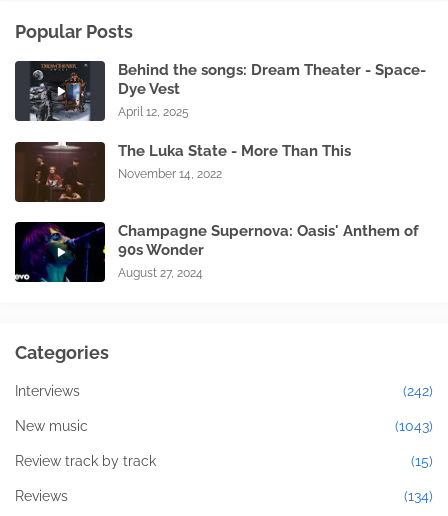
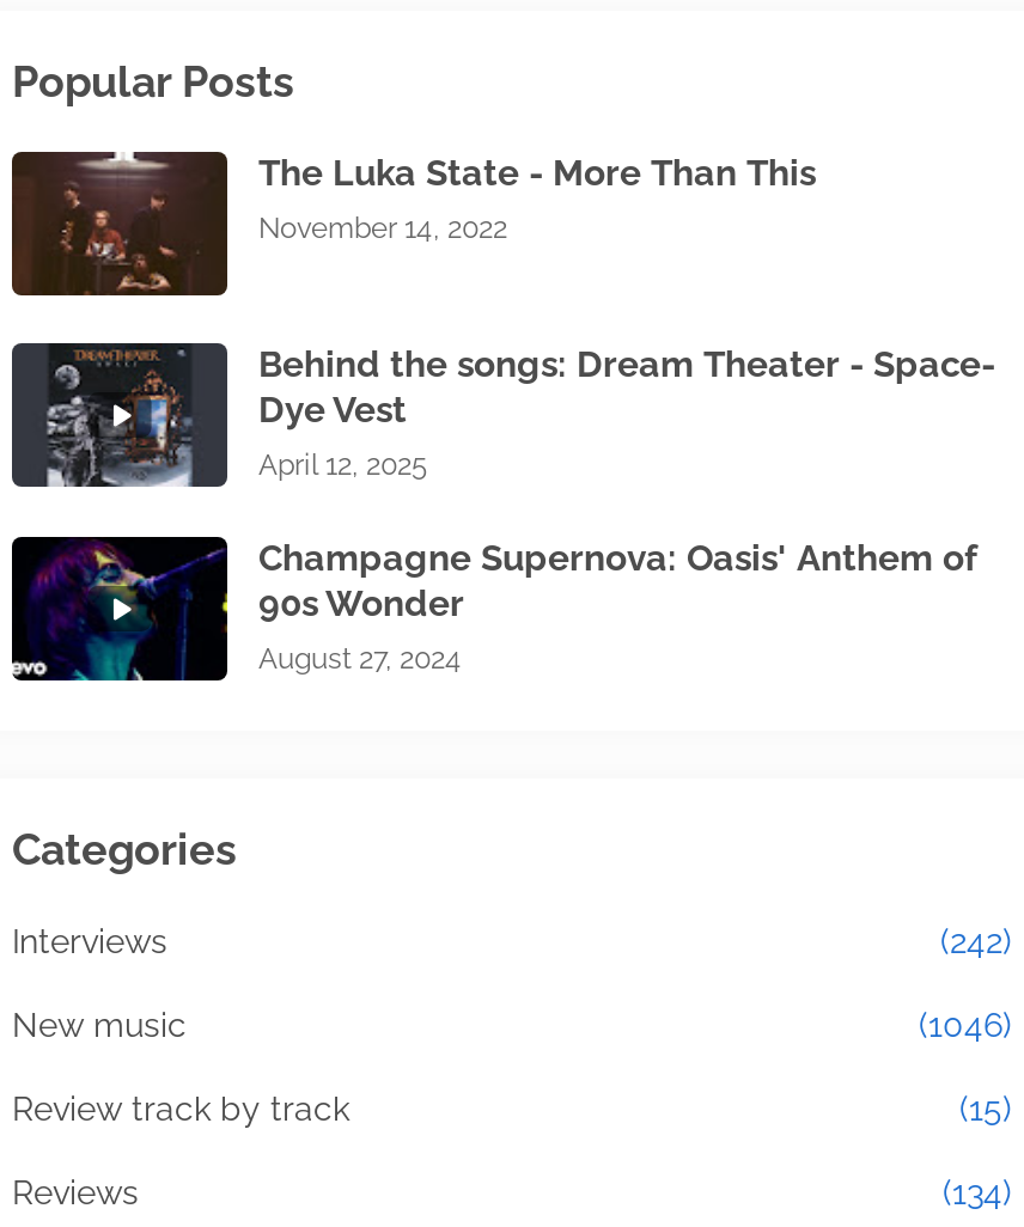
moved [28,60,426,123] -> [43,341,995,492]: [image] | Behind the songs: Dream Theater - Space- | Dye Vest | April 12, 2025
moved [15,142,351,202] -> [12,152,816,298]: [image] | The Luka State - More Than This | November 14, 2022
[395,418,433,434] (1043) -> [919,1007,1012,1045] (1046)

